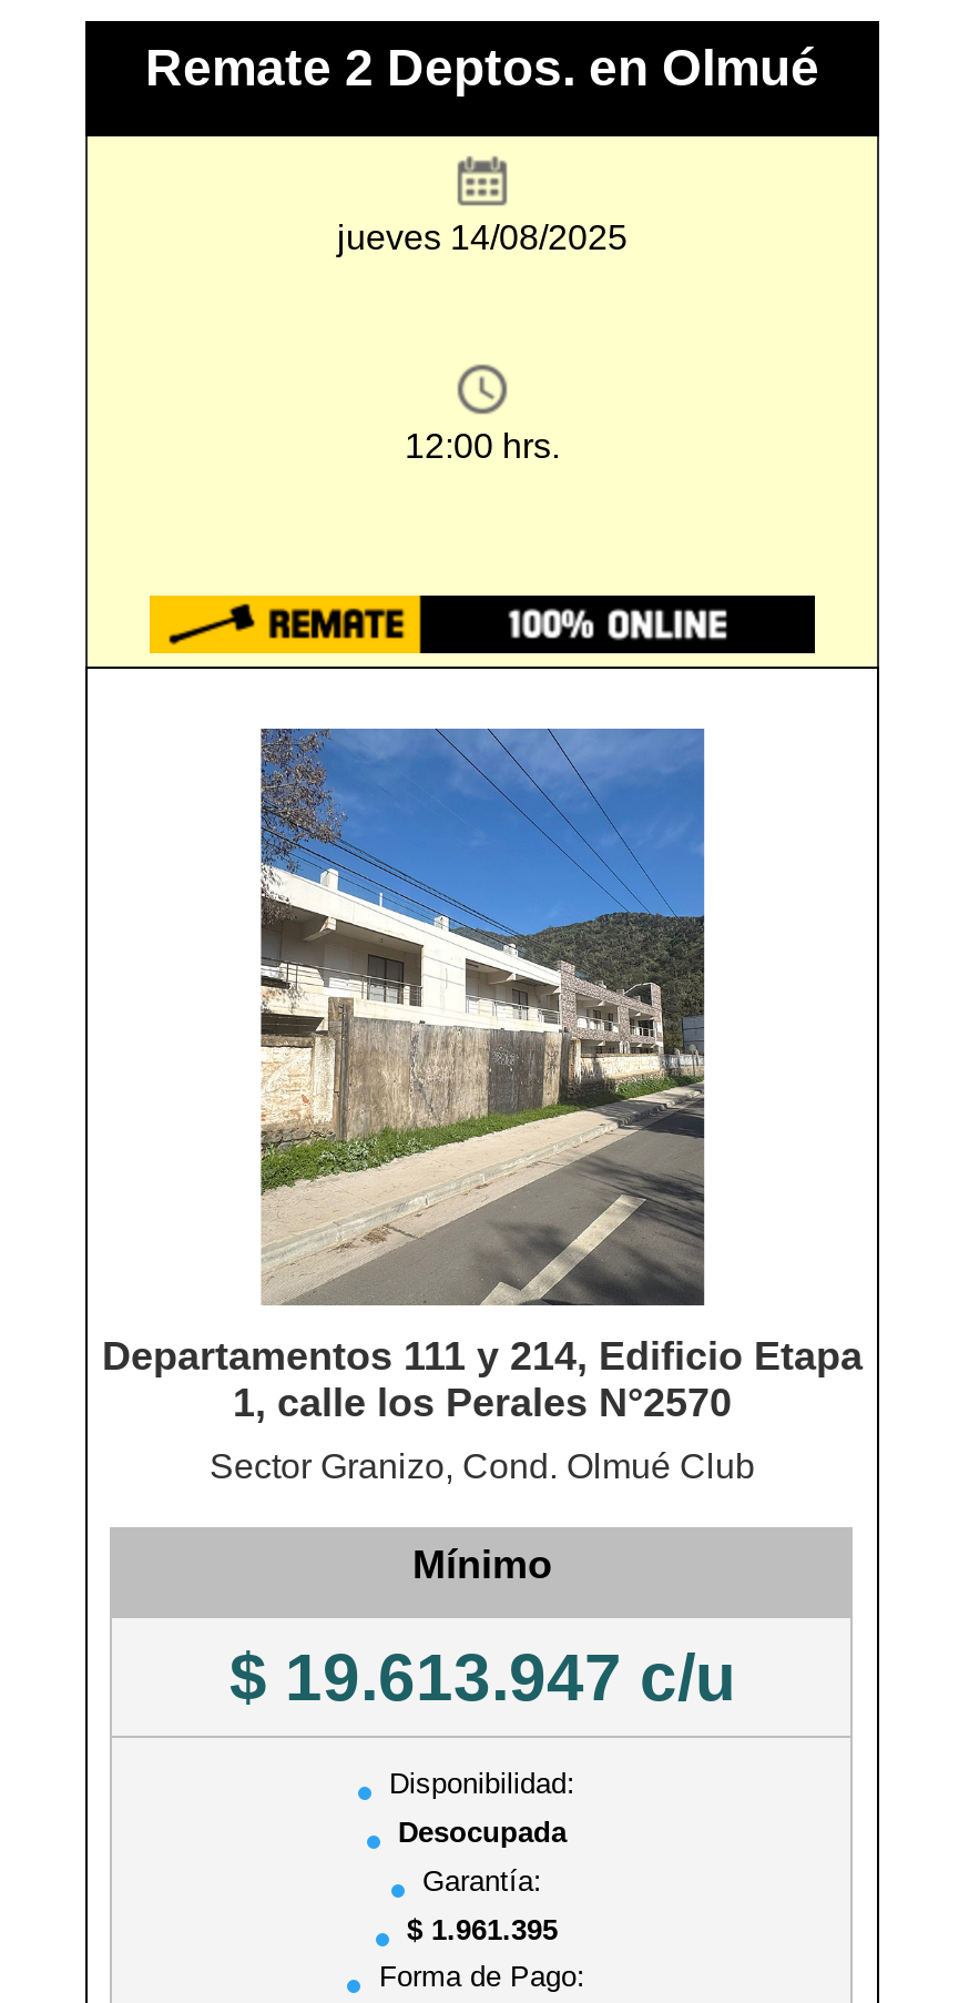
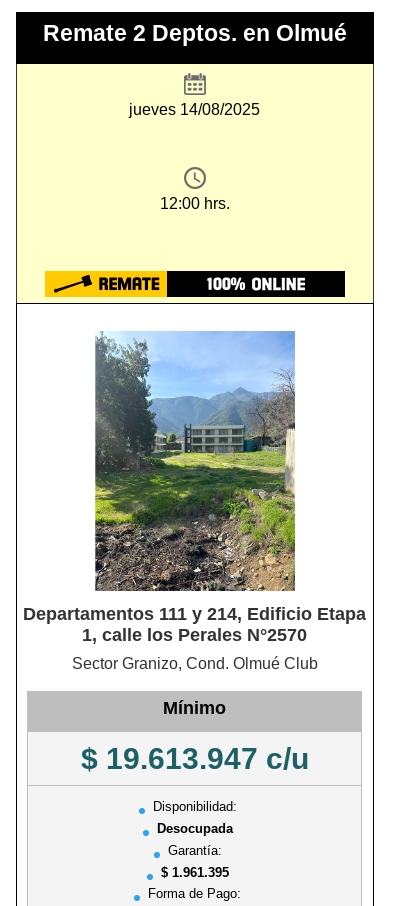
[258,726,706,1308] [image] -> [94,331,296,592] [image]

